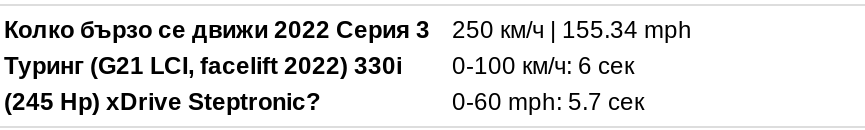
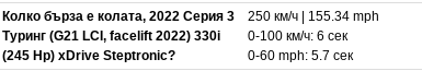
[4,15,430,43] Колко бързо се движи 2022 Серия 3 -> [2,8,235,24] Колко бърза е колата, 2022 Серия 3

